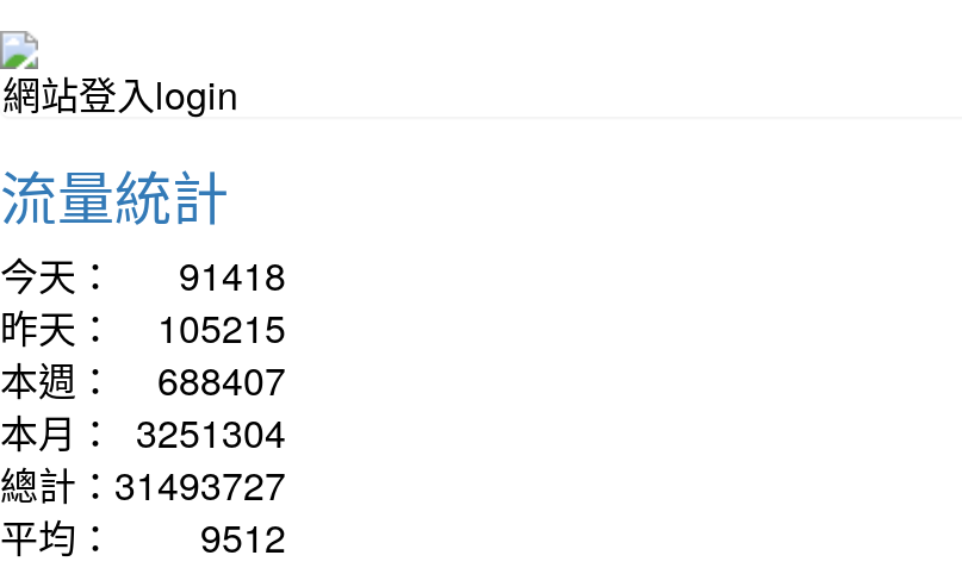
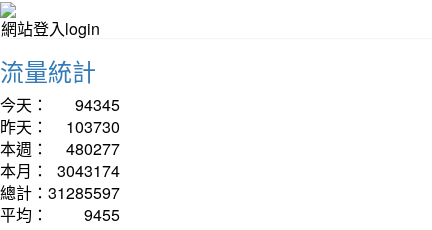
[0,248,286,302] 今天： 91418 -> [0,93,120,116] 今天： 94345
[0,300,286,355] 昨天： 105215 -> [0,115,120,138] 昨天： 103730
[0,352,286,407] 本週： 688407 -> [0,137,120,160] 本週： 480277
[0,405,286,460] 本月： 3251304 -> [0,159,120,182] 本月： 3043174
[0,457,286,512] 總計：31493727 -> [0,181,120,204] 總計：31285597
[0,510,286,564] 平均： 9512 -> [0,203,120,226] 平均： 9455

